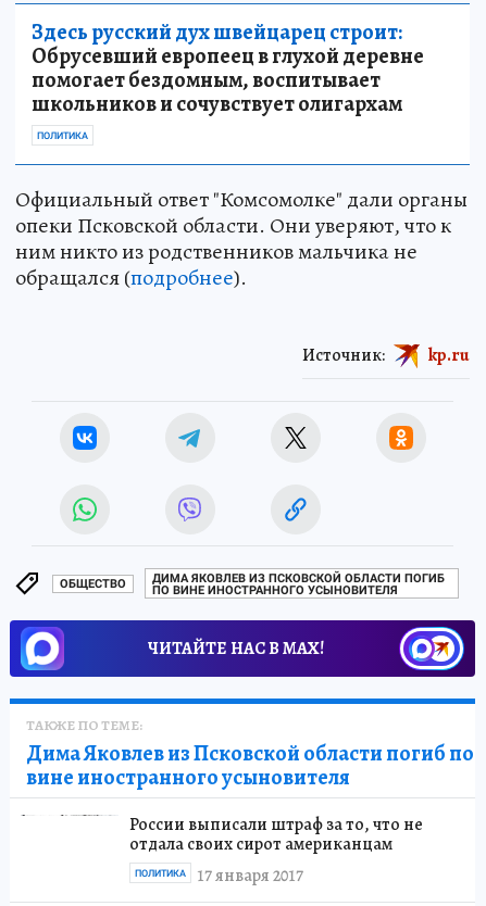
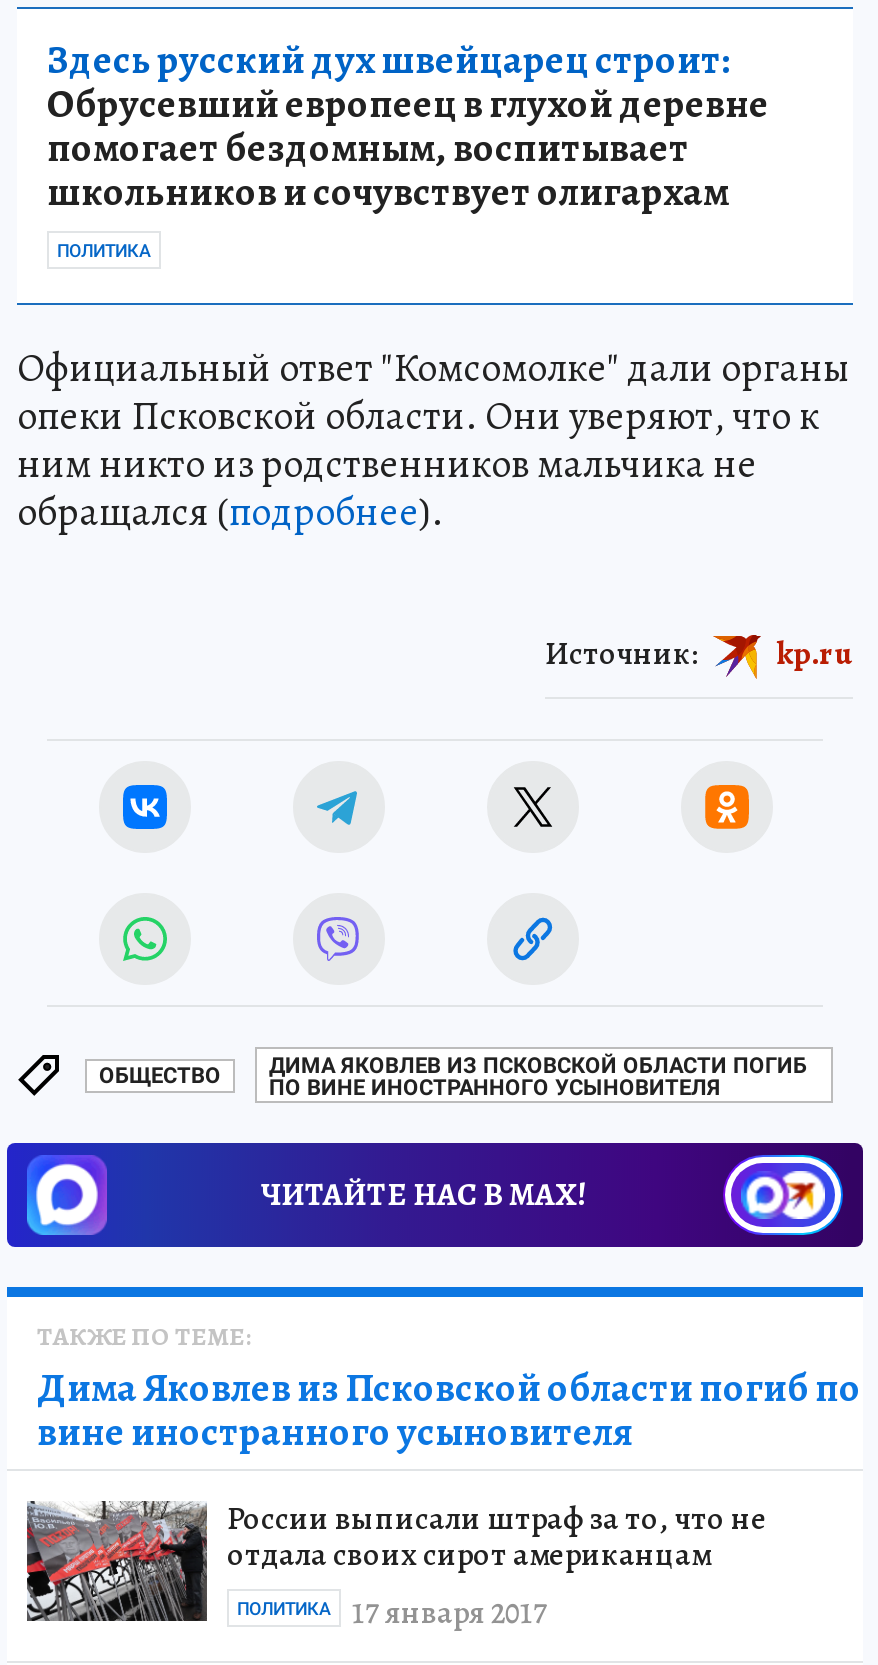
none -> [25,1501,209,1623] [image]

